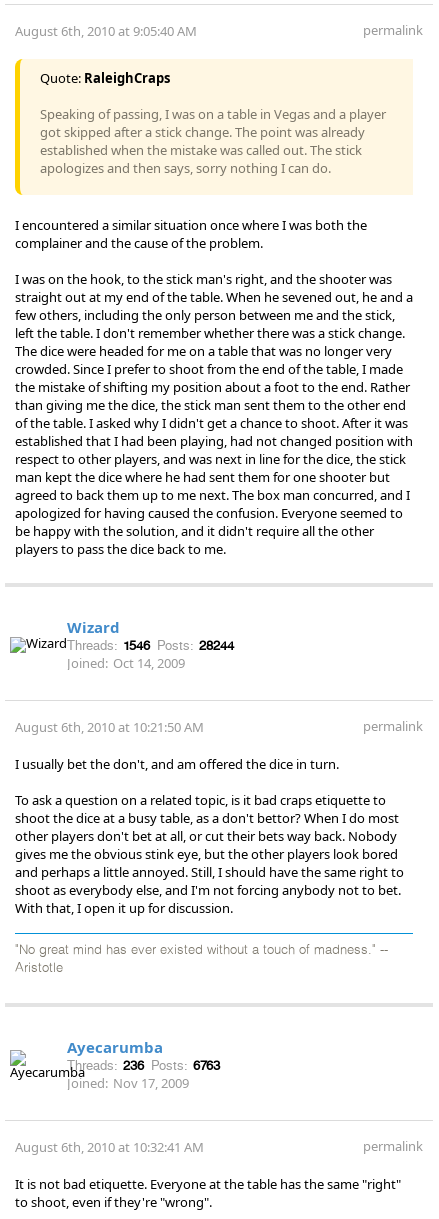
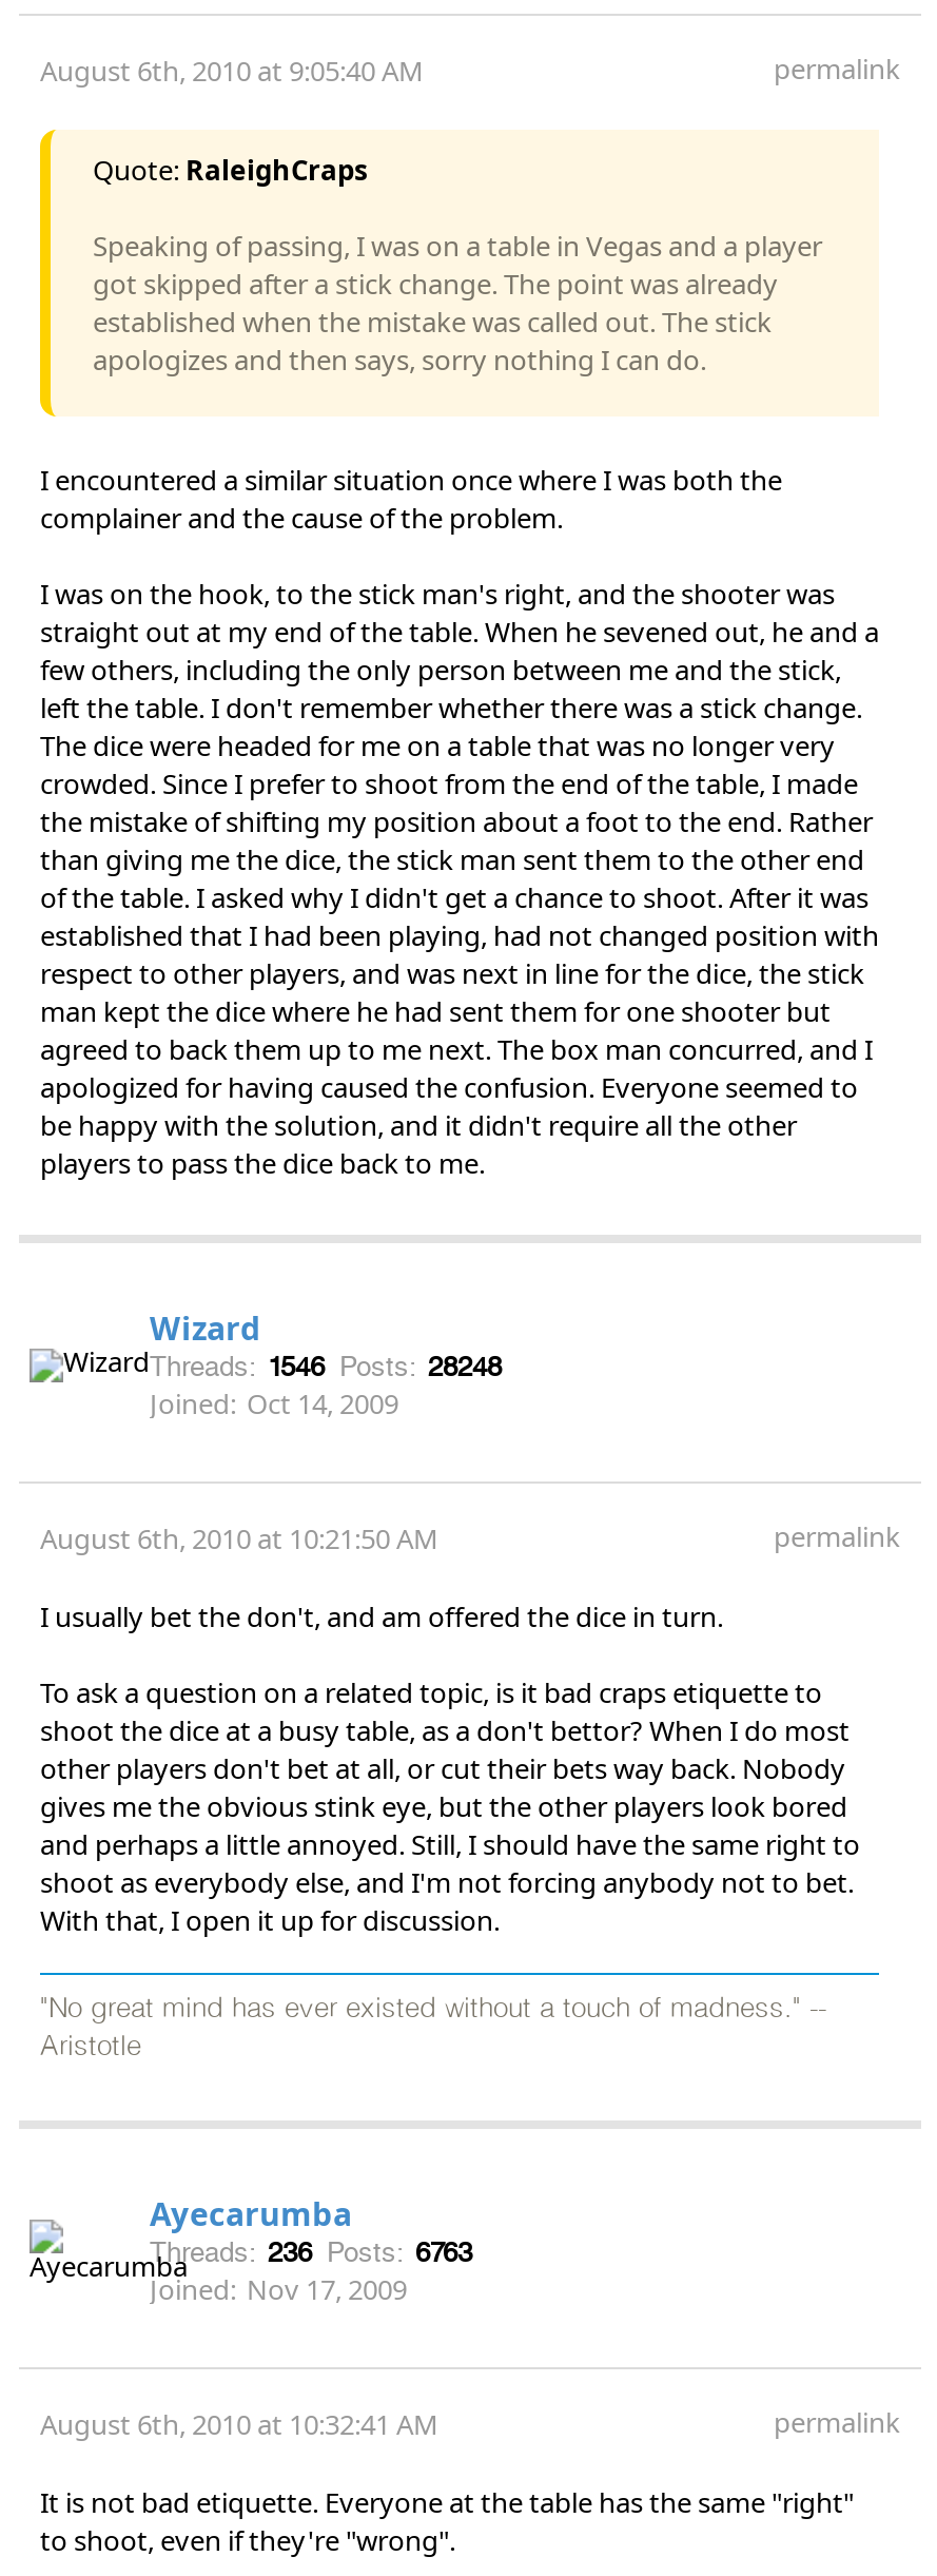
[67,638,234,653] Threads: 1546 Posts: 28244 -> [150,1351,502,1382] Threads: 1546 Posts: 28248

